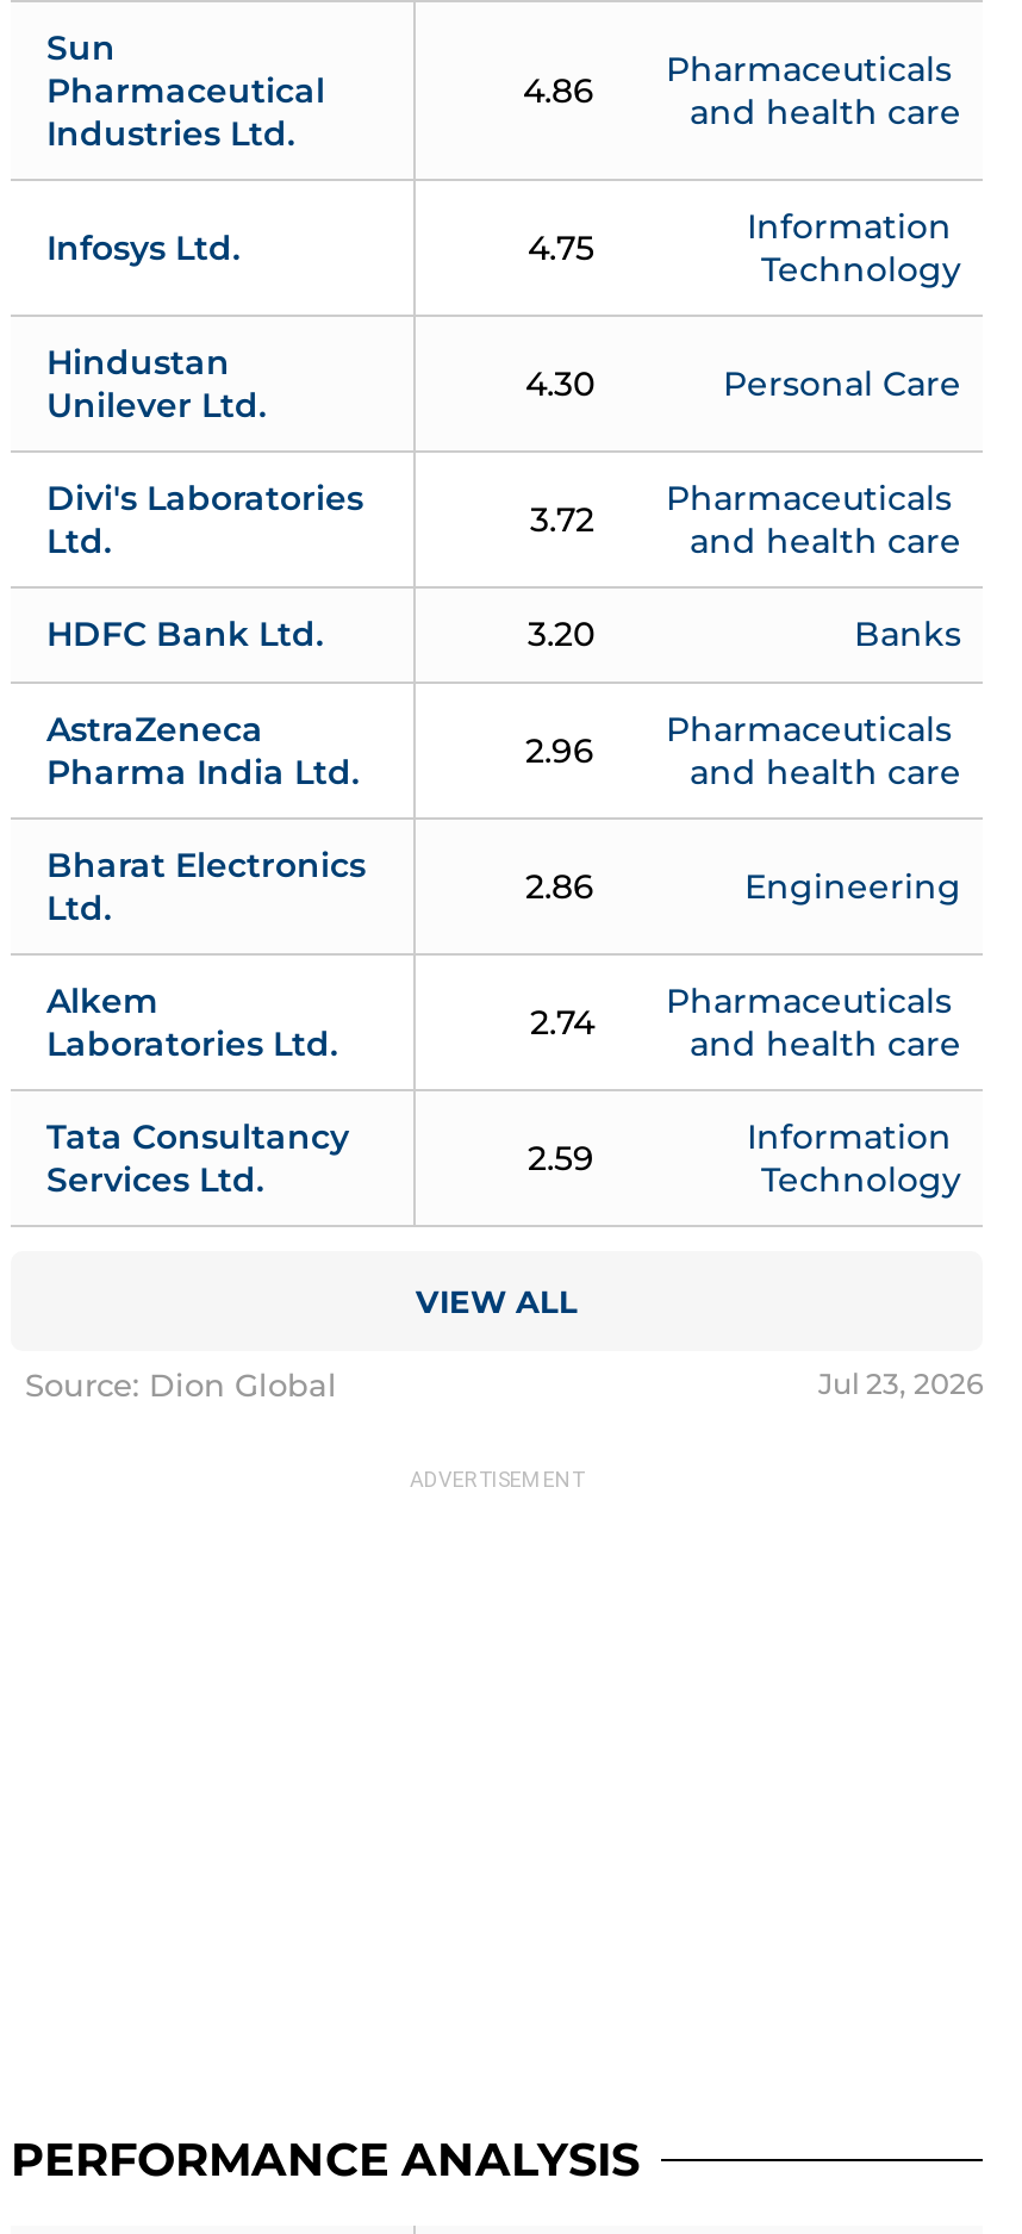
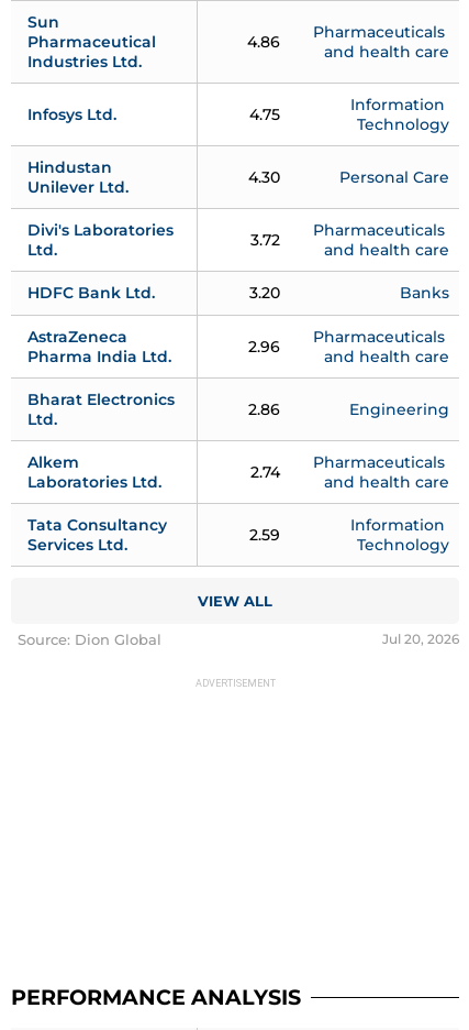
[818,1365,983,1400] Jul 23, 2026 -> [382,630,459,647] Jul 20, 2026

